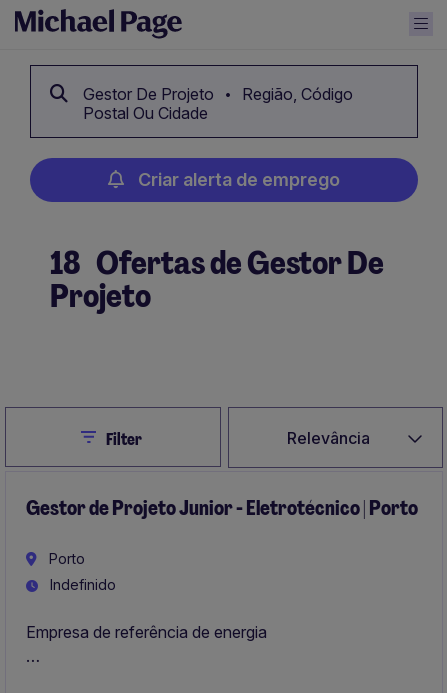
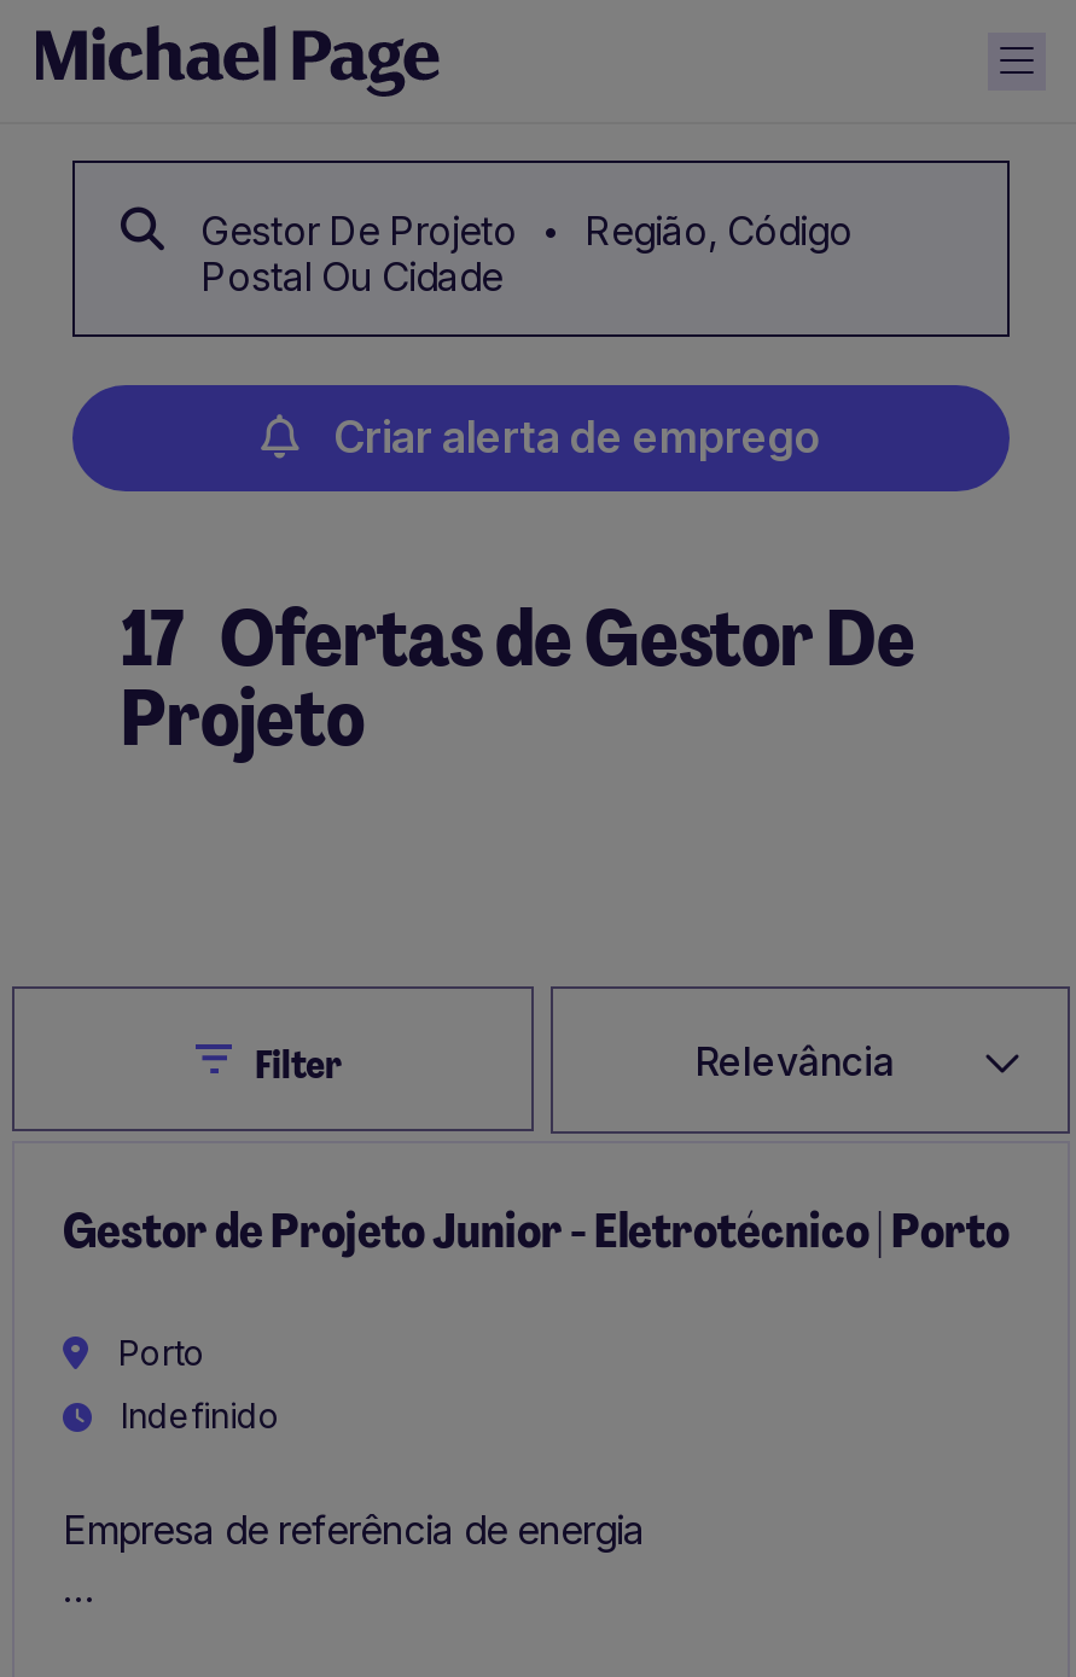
[50,242,384,284] 18 Ofertas de Gestor De -> [121,588,915,689] 17 Ofertas de Gestor De

